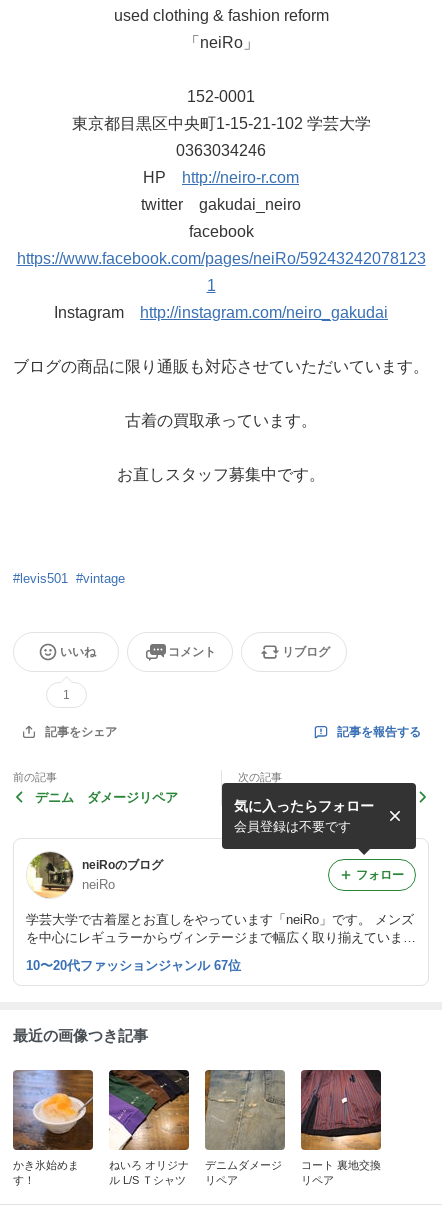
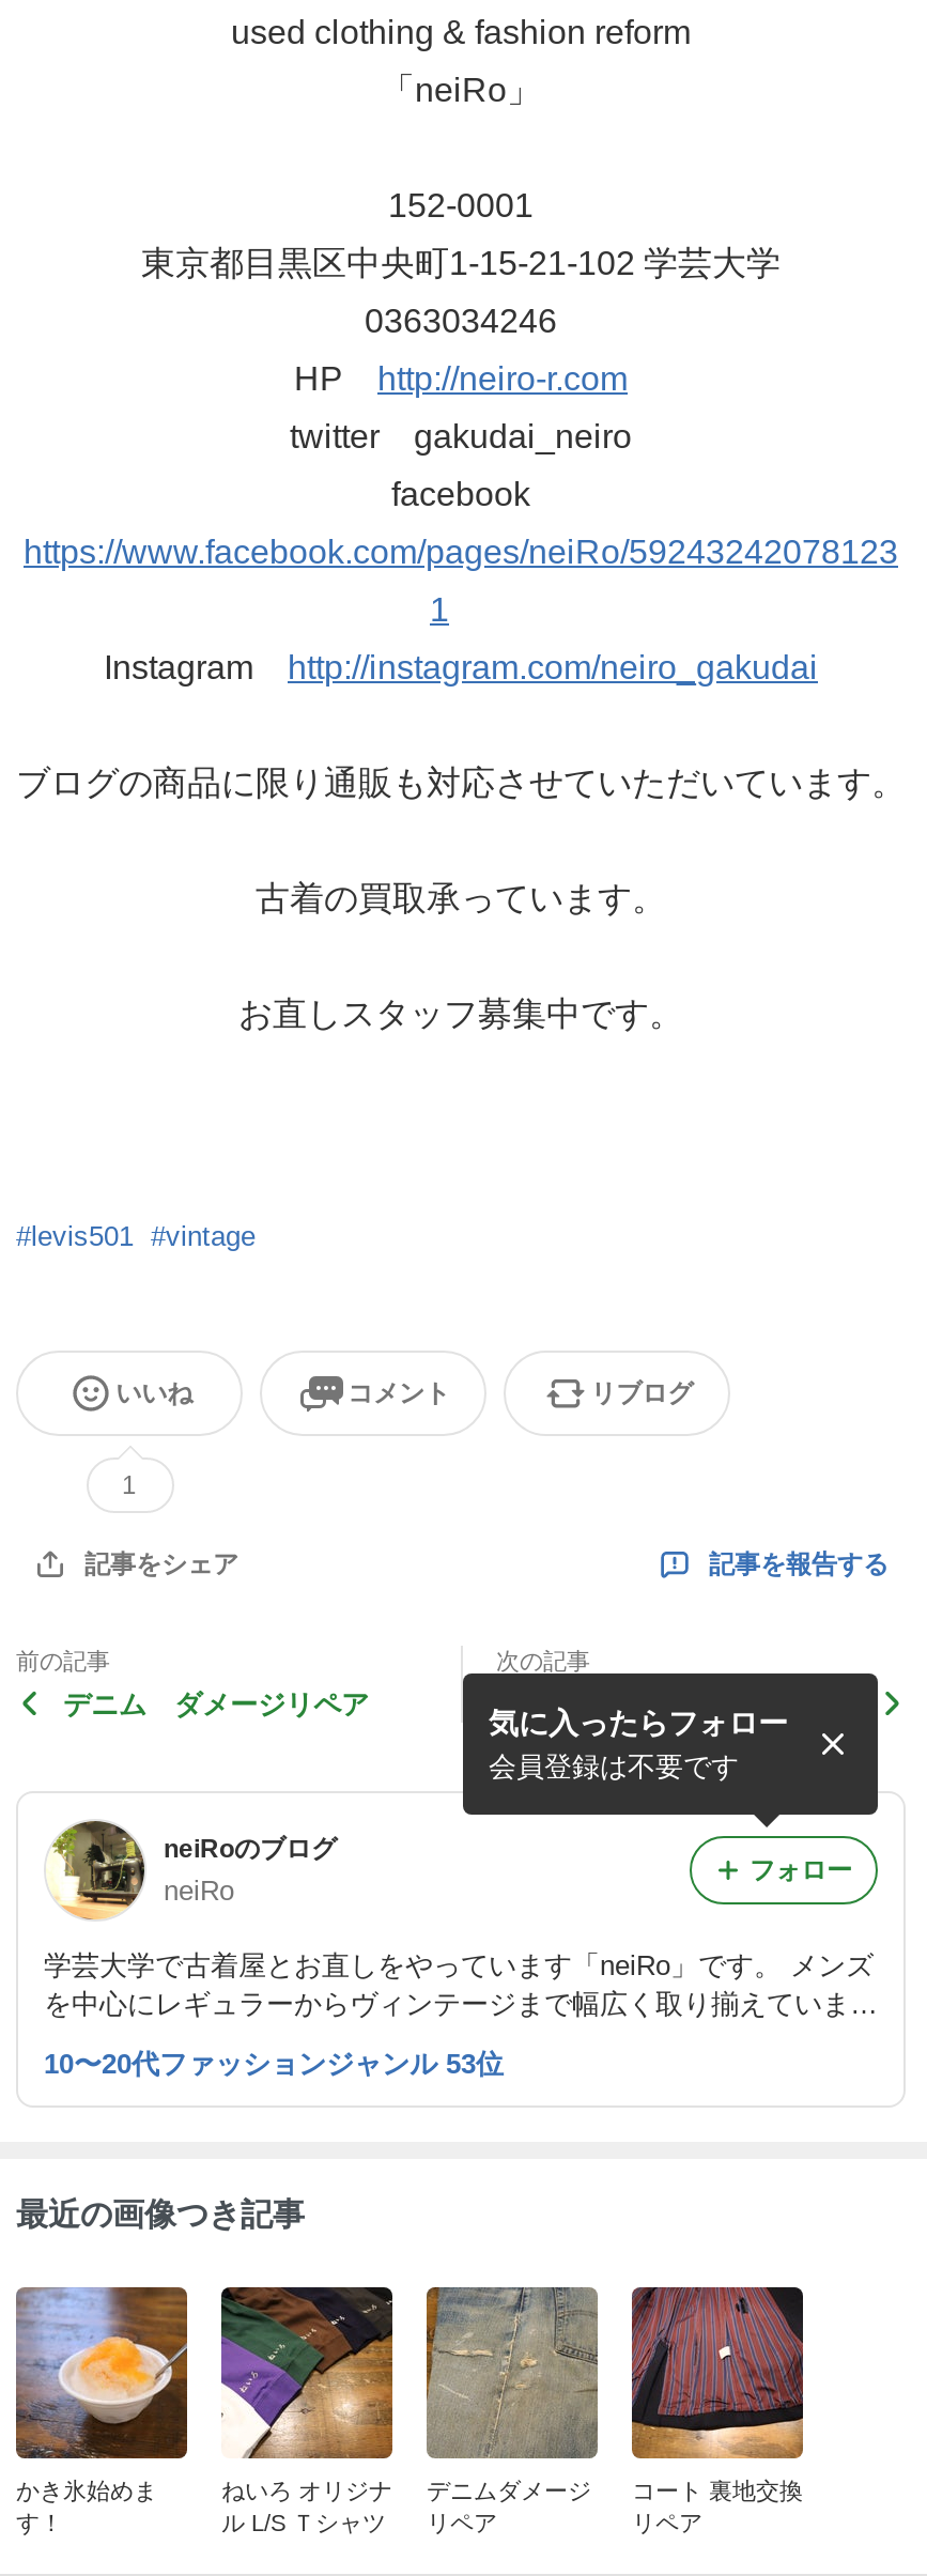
[26,958,241,973] 10〜20代ファッションジャンル 67位 -> [44,2048,504,2080] 10〜20代ファッションジャンル 53位

